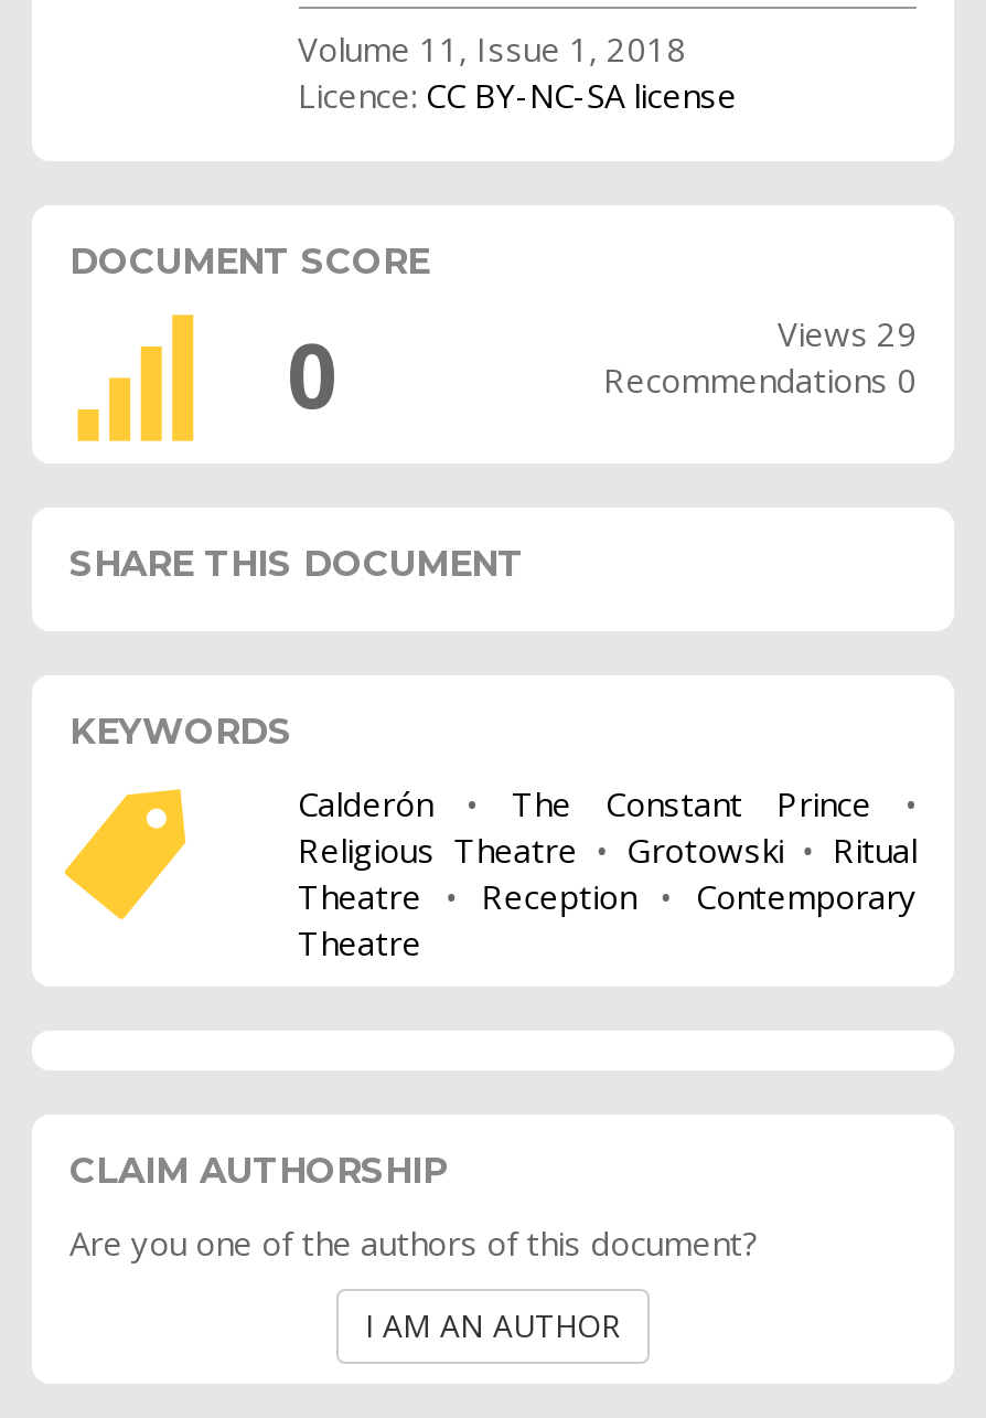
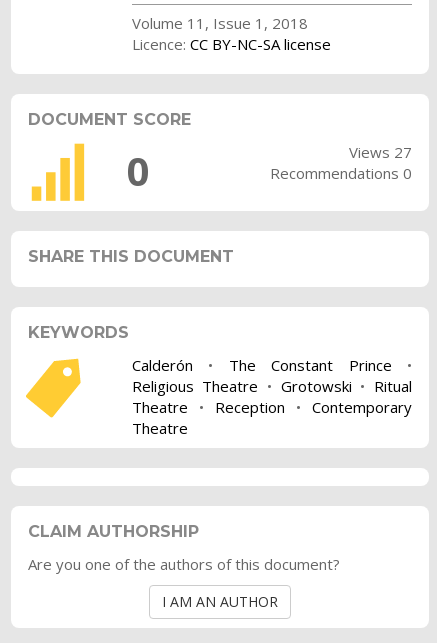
[778,310,917,354] Views 29 -> [349,142,412,162] Views 27

